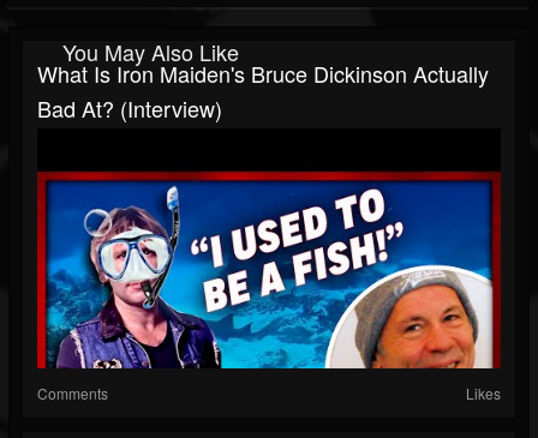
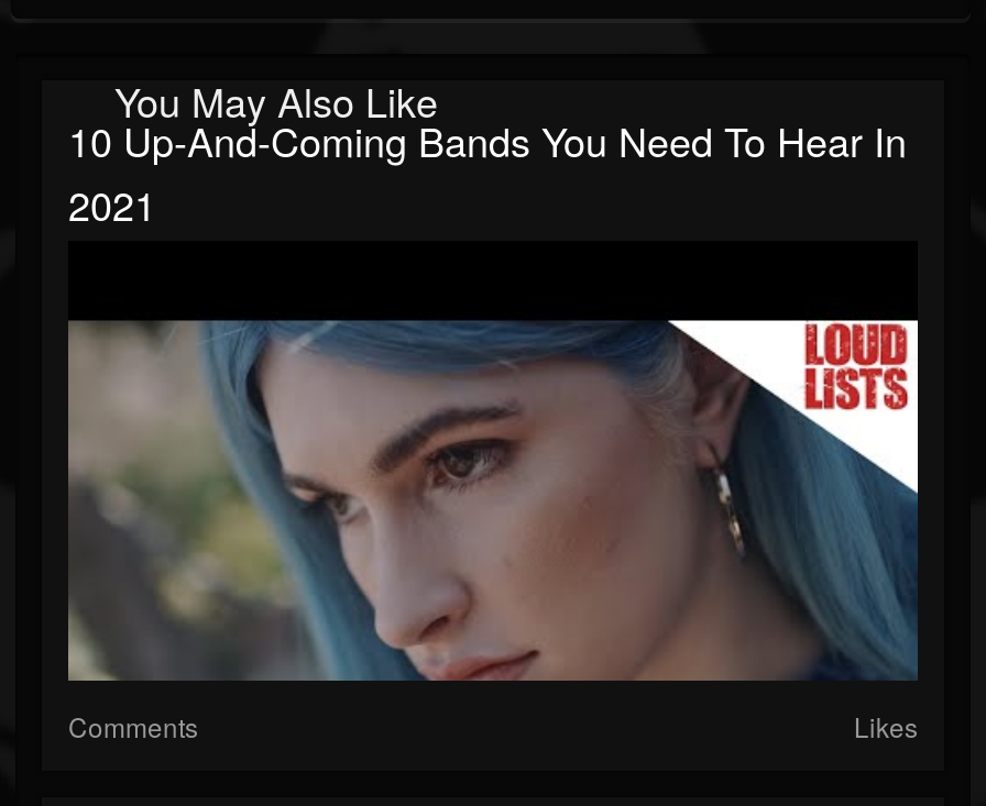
[37,58,489,124] What Is Iron Maiden's Bruce Dickinson Actually | Bad At? (Interview) -> [68,111,907,232] 10 Up-And-Coming Bands You Need To Hear In | 2021
[36,170,501,370] [image] -> [66,318,920,683] [image]

